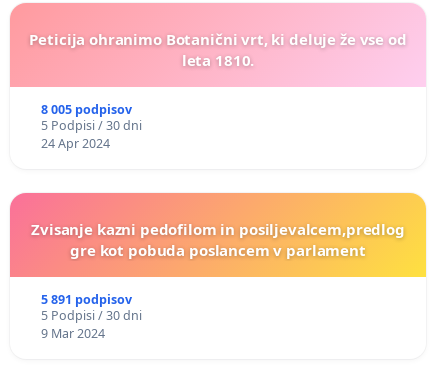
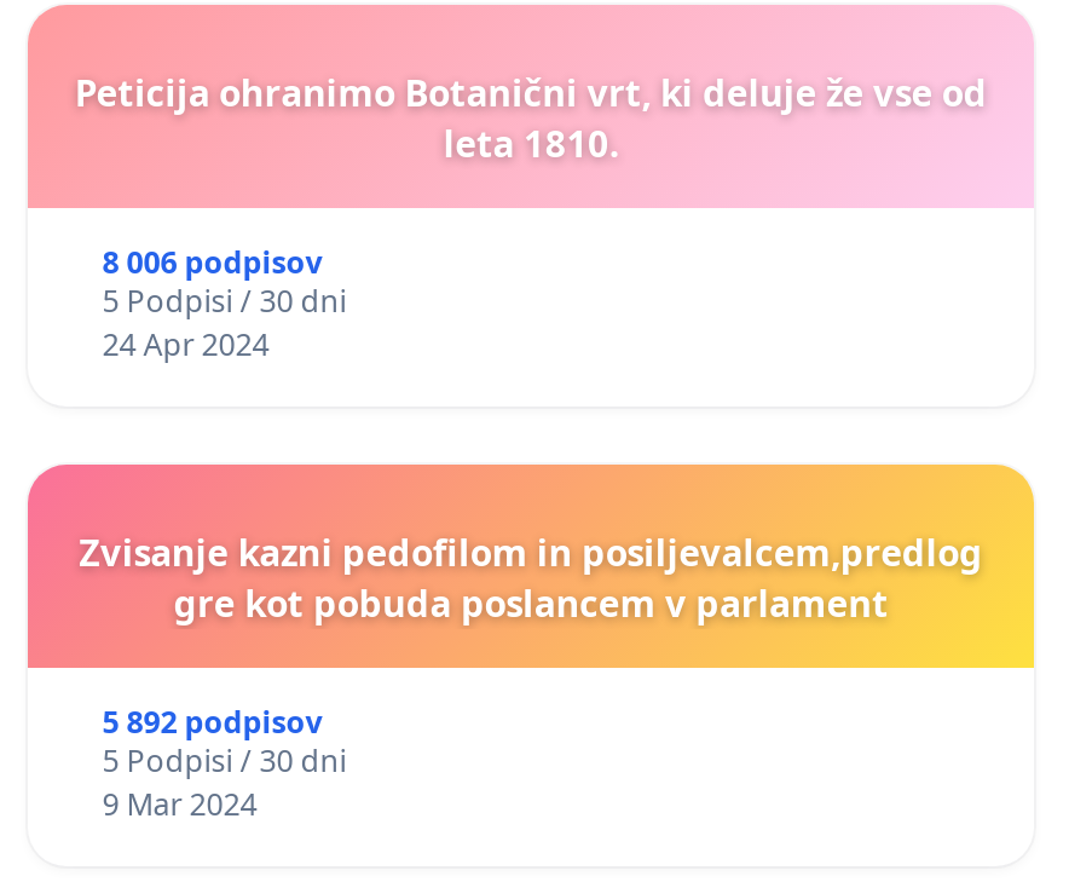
[41,101,132,118] 8 005 podpisov -> [102,243,322,284] 8 006 podpisov
[41,291,132,308] 5 891 podpisov -> [102,703,322,744] 5 892 podpisov

